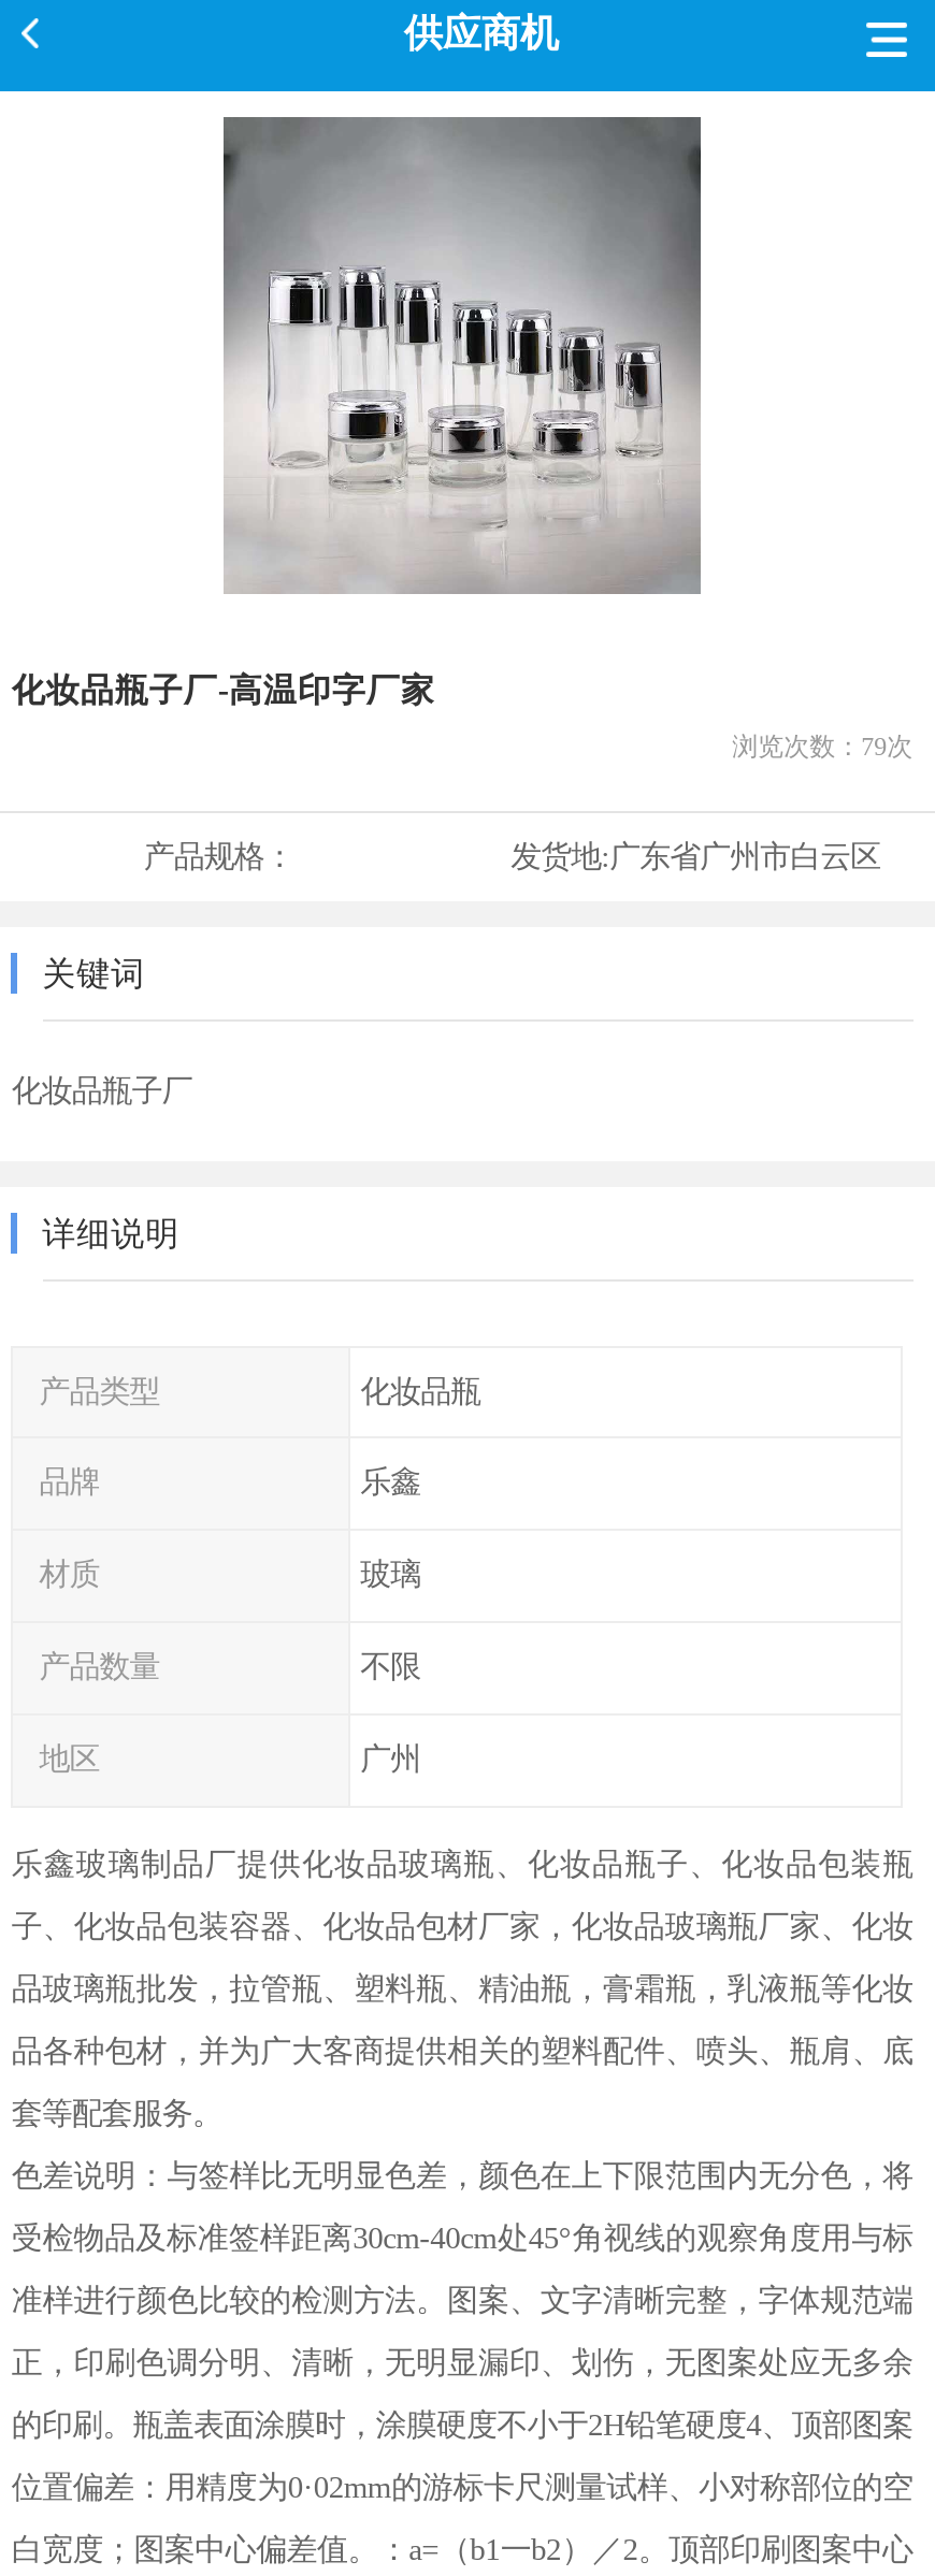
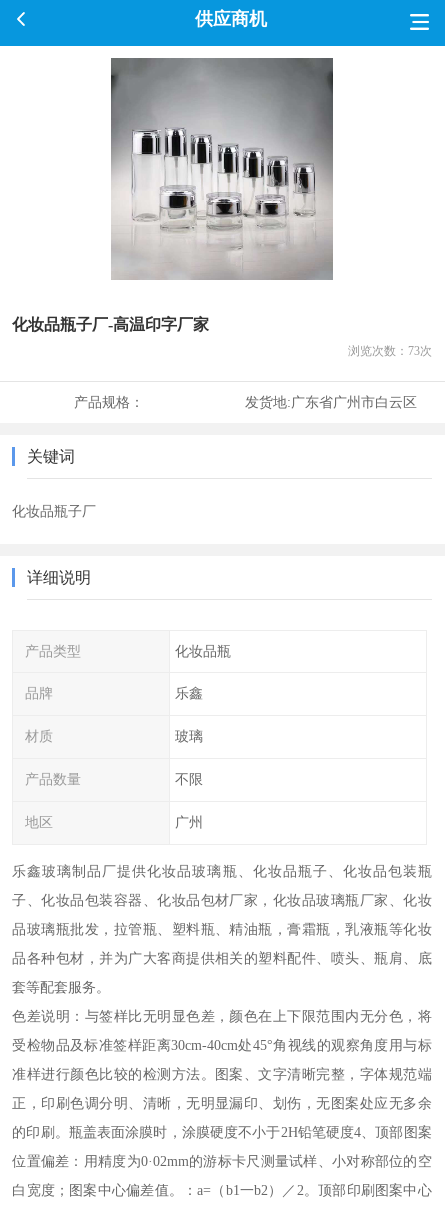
[732,731,913,761] 浏览次数：79次 -> [348,344,432,358] 浏览次数：73次

